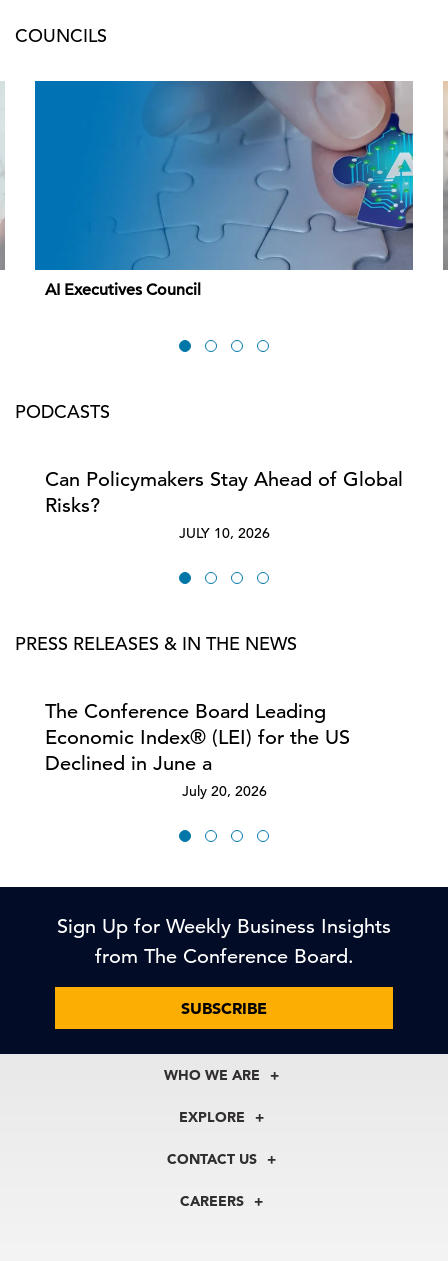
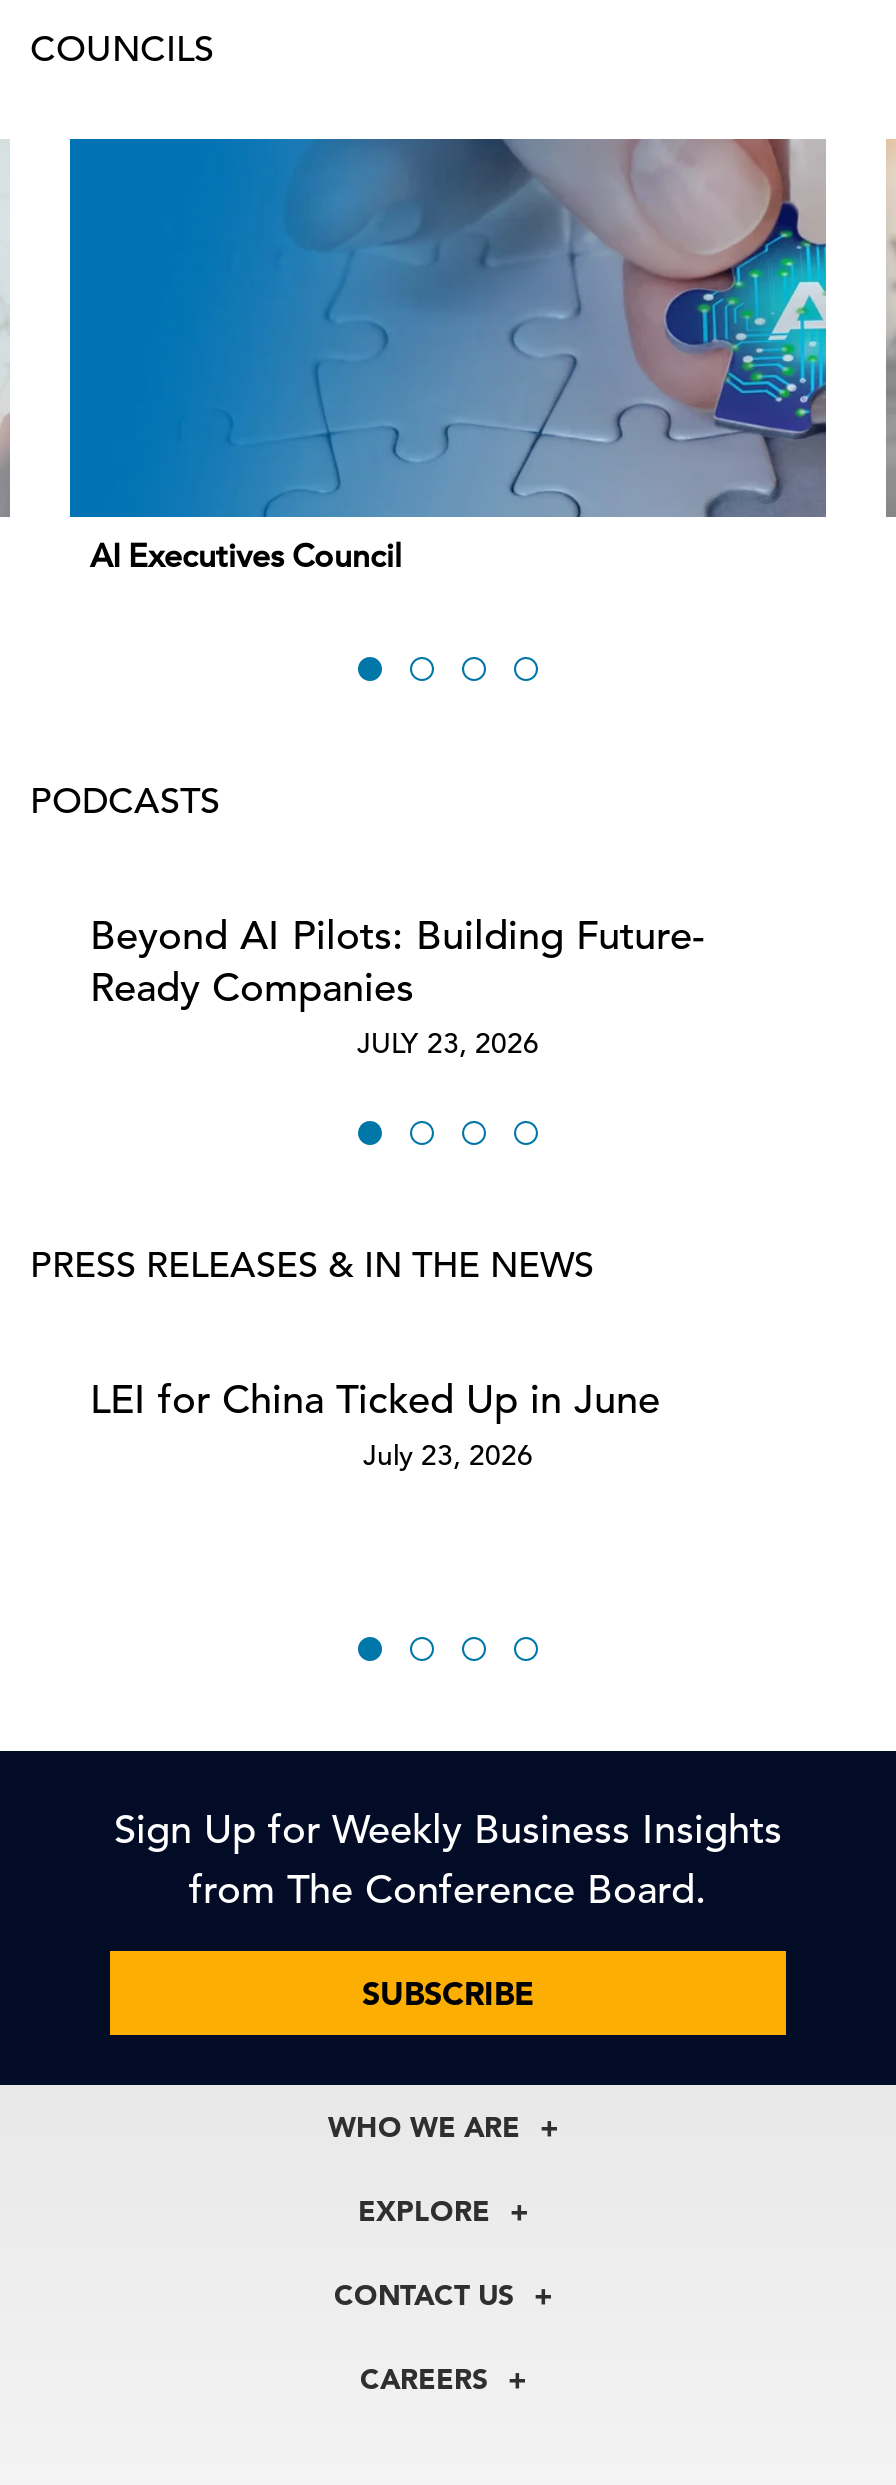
[45,467,403,542] Can Policymakers Stay Ahead of Global | Risks? | JULY 10, 2026 -> [90,911,704,1061] Beyond AI Pilots: Building Future- | Ready Companies | JULY 23, 2026
[45,699,350,800] The Conference Board Leading | Economic Index® (LEI) for the US | Declined in June a | July 20, 2026 -> [90,1375,660,1473] LEI for China Ticked Up in June | July 23, 2026

